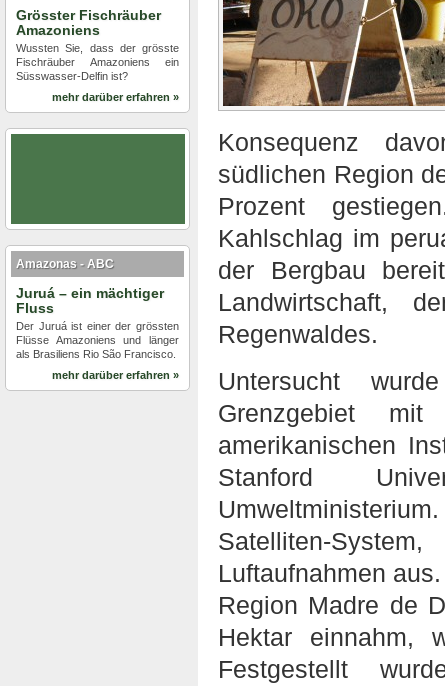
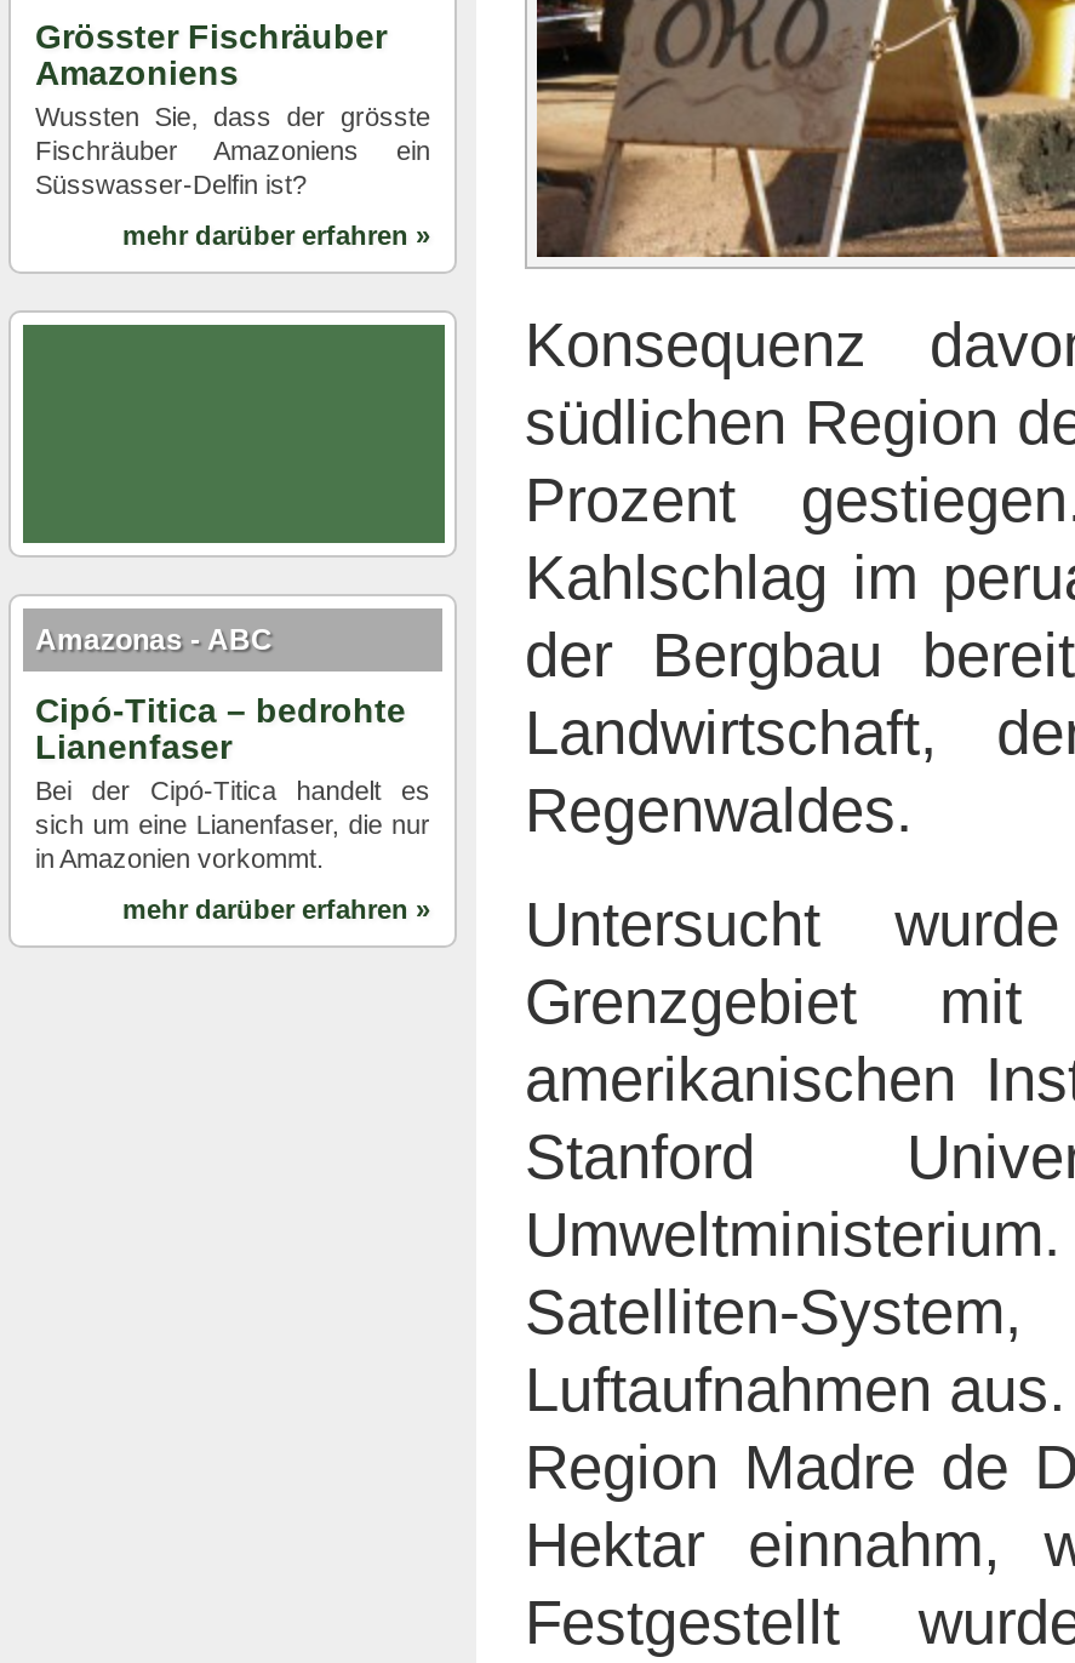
[16,285,179,360] Juruá – ein mächtiger | Fluss | Der Juruá ist einer der grössten | Flüsse Amazoniens und länger | als Brasiliens Rio São Francisco. -> [35,691,430,873] Cipó-Titica – bedrohte | Lianenfaser | Bei der Cipó-Titica handelt es | sich um eine Lianenfaser, die nur | in Amazonien vorkommt.

